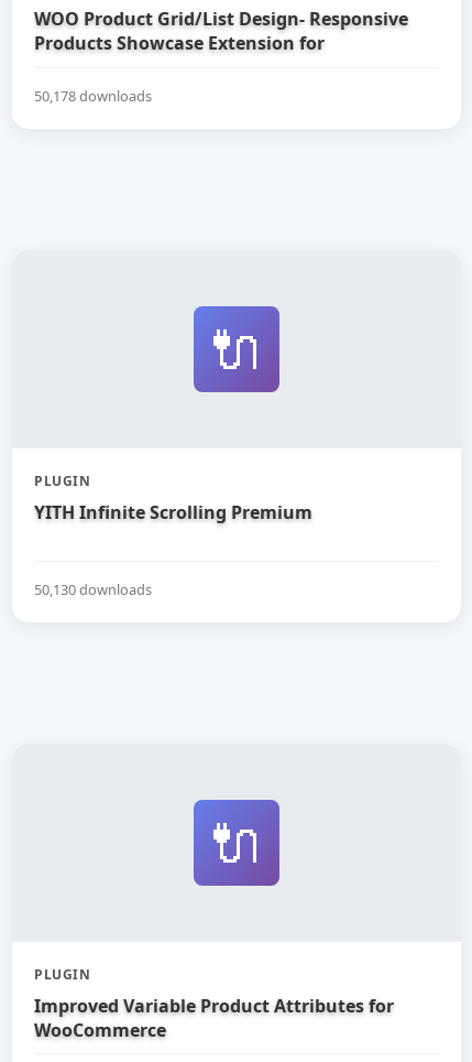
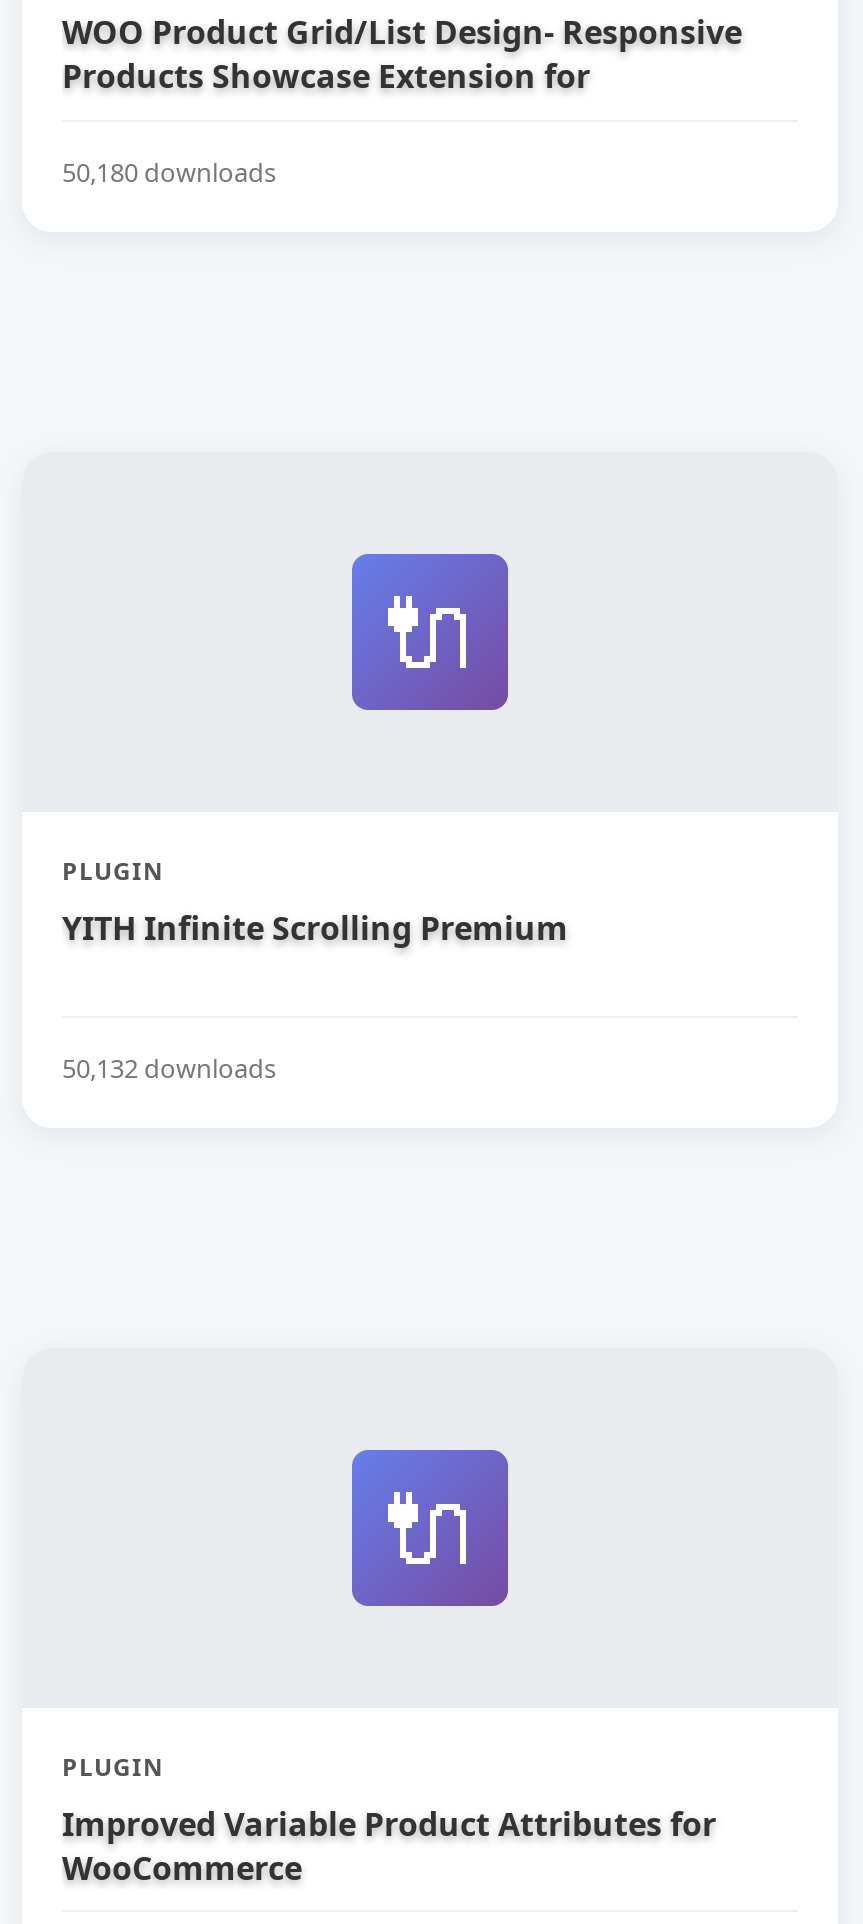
[34,86,152,106] 50,178 downloads -> [62,154,276,190] 50,180 downloads
[34,579,152,599] 50,130 downloads -> [62,1049,276,1085] 50,132 downloads

